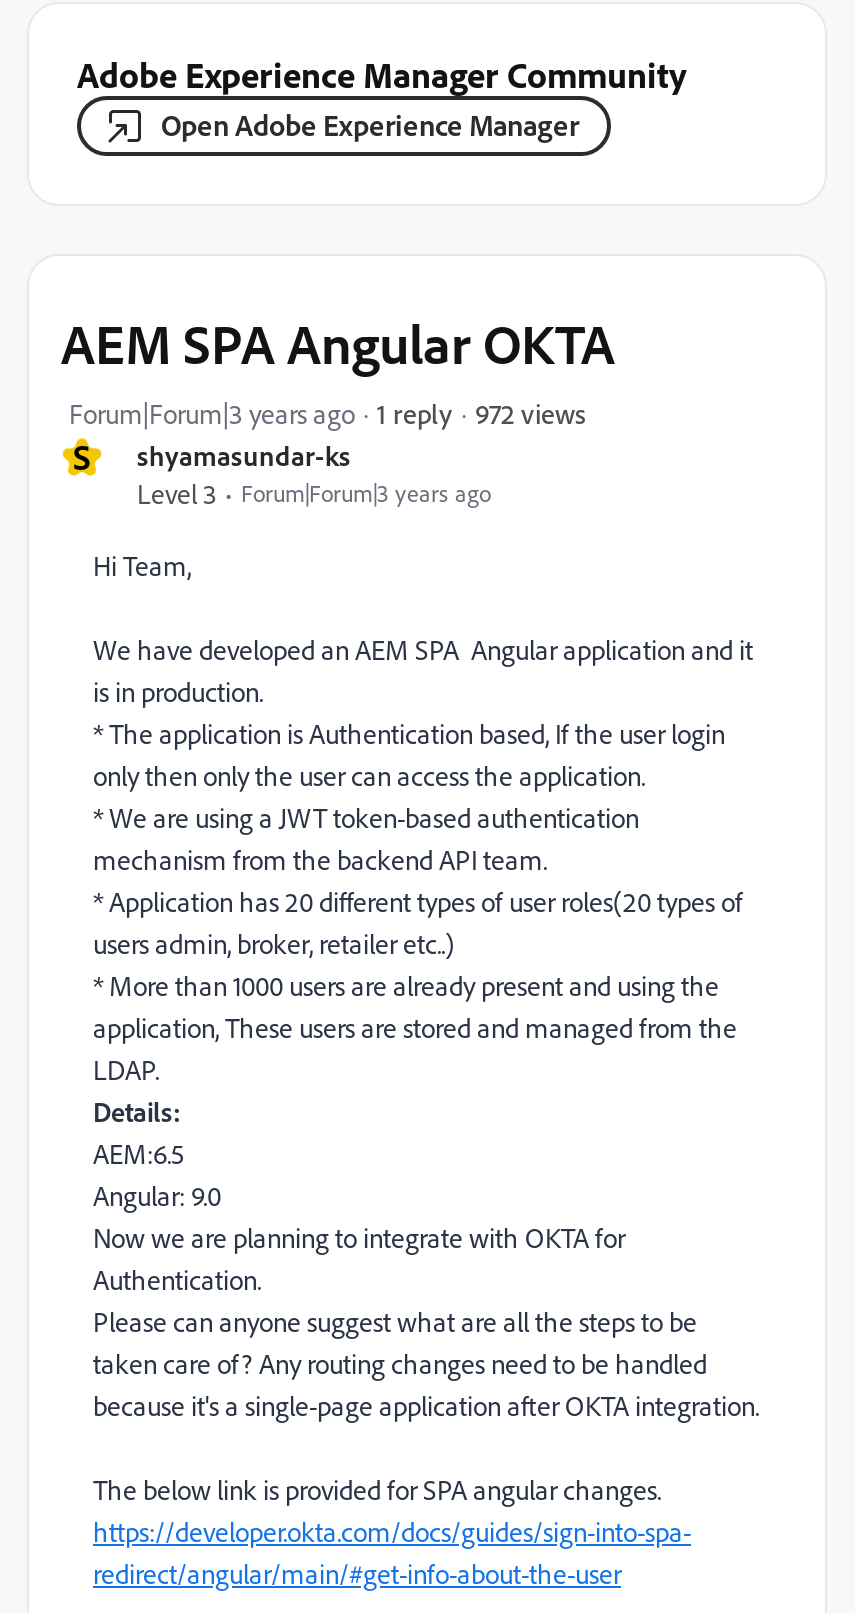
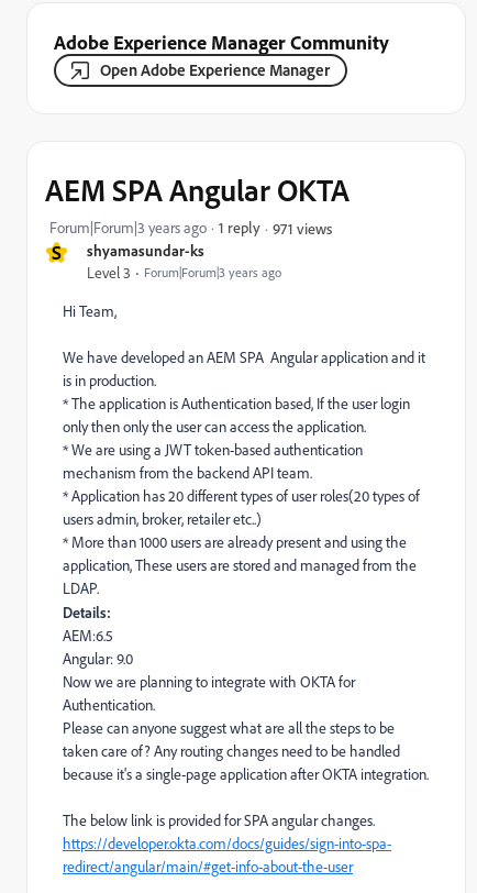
[475,395,585,429] 972 views -> [273,218,332,237] 971 views

